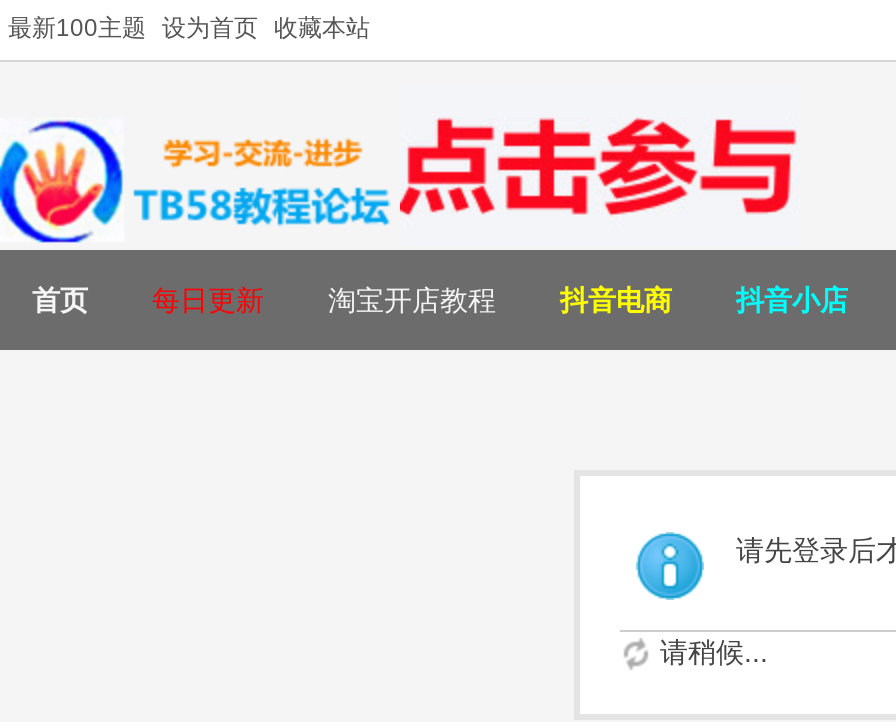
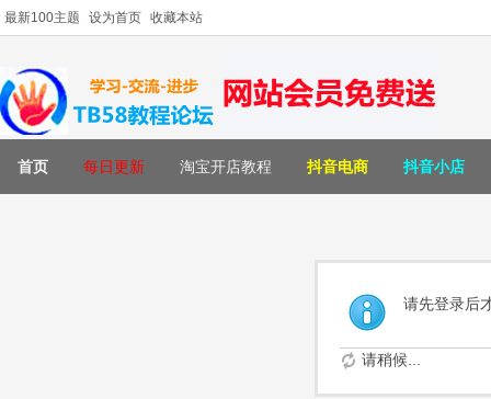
[398,116,798,216] [image] -> [219,67,436,119] [image]

